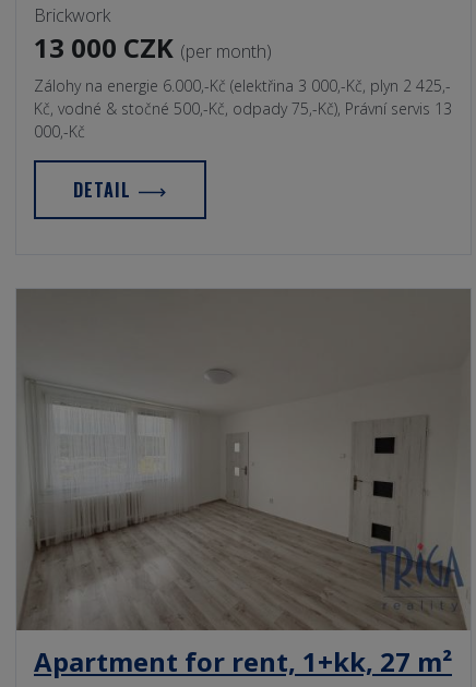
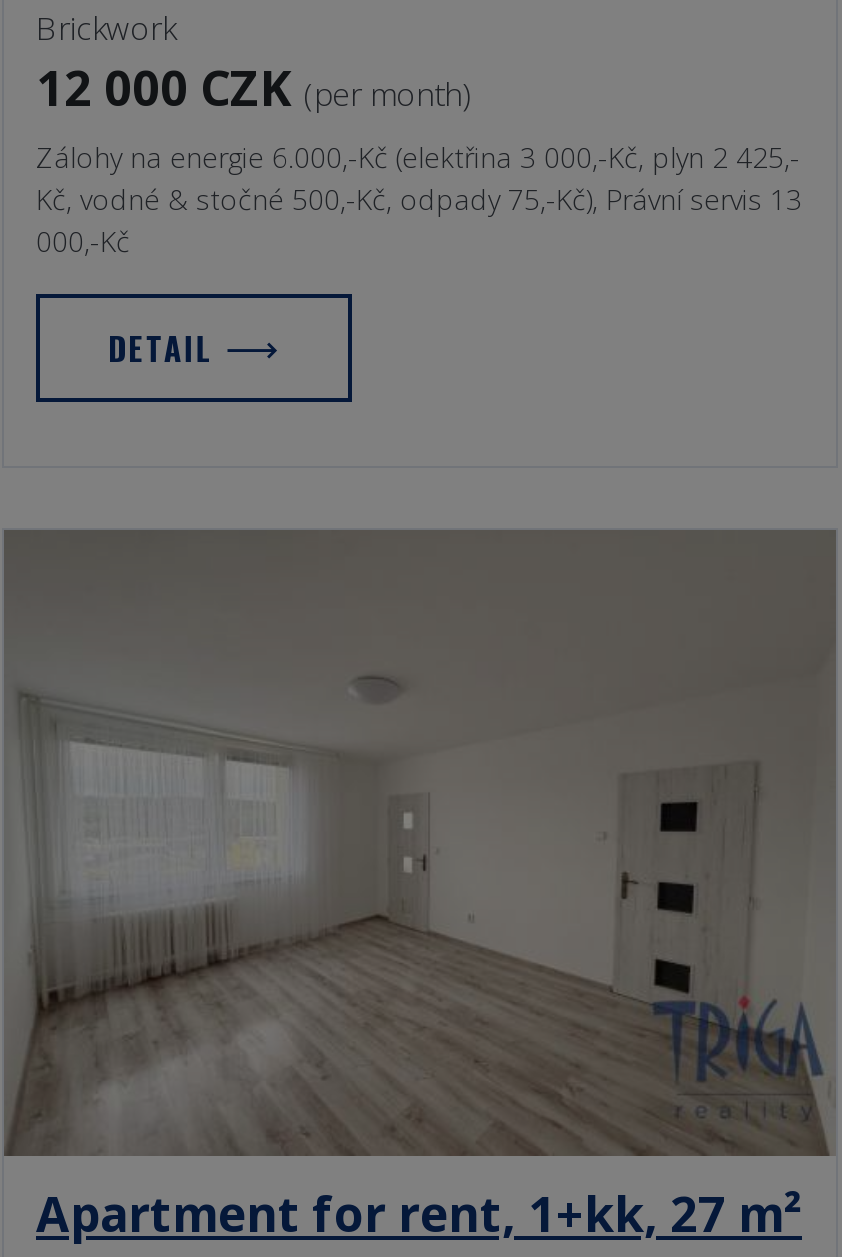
[34,30,272,66] 13 000 CZK (per month) -> [36,54,472,120] 12 000 CZK (per month)

